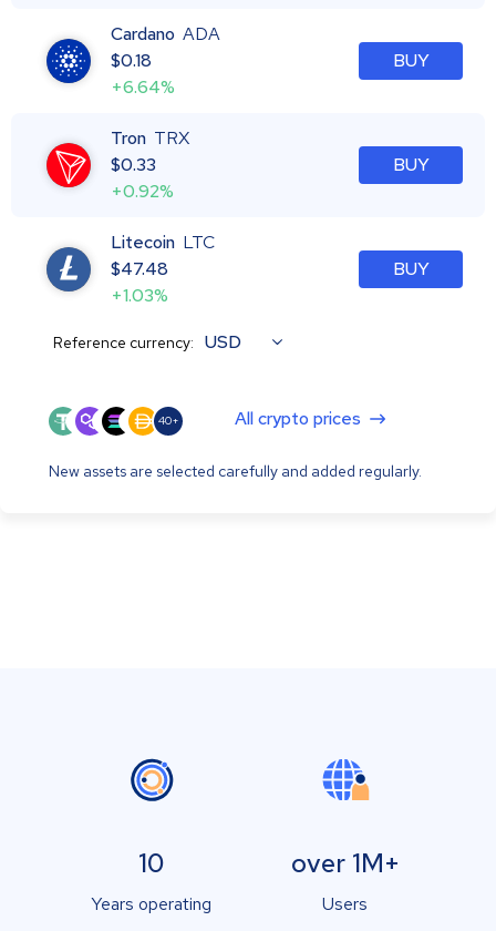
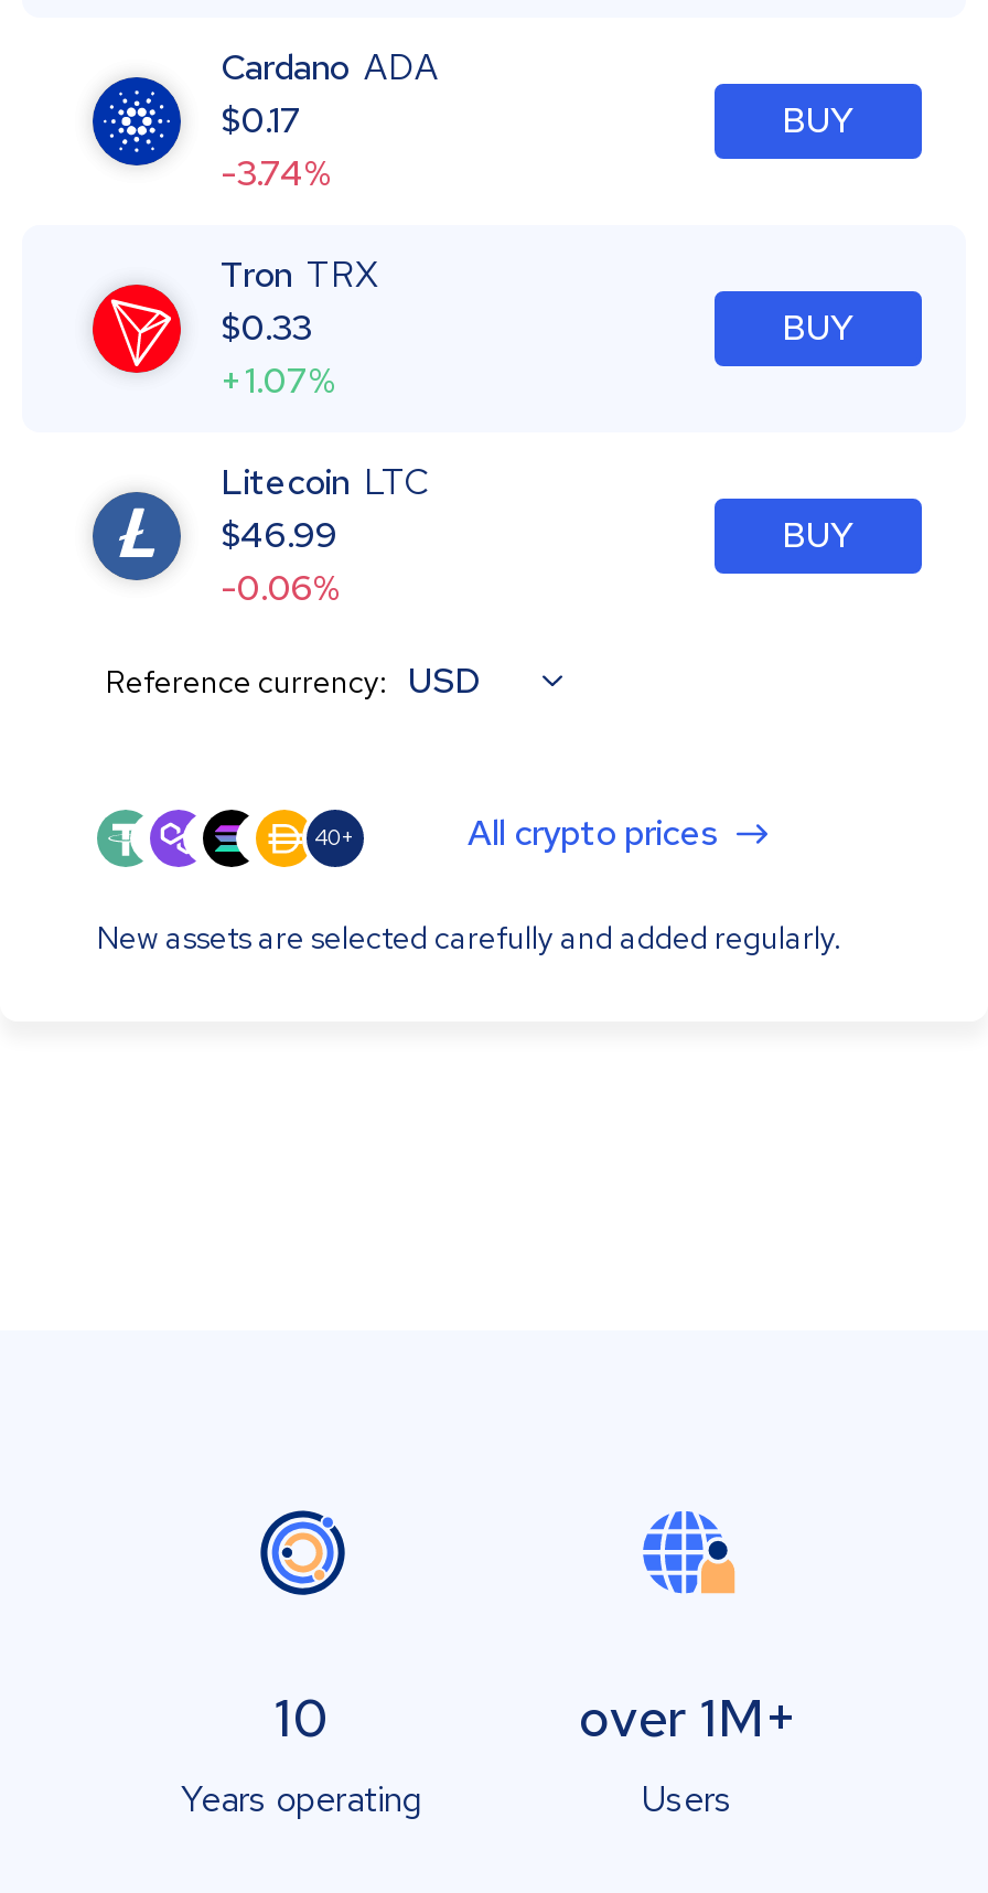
[111,49,152,72] $0.18 -> [221,97,302,143] $0.17
[111,75,175,98] +6.64% -> [221,150,333,196] -3.74%
[111,179,174,203] +0.92% -> [221,357,337,403] +1.07%
[111,257,168,280] $47.48 -> [221,511,337,558] $46.99
[111,284,168,307] +1.03% -> [221,564,342,611] -0.06%

